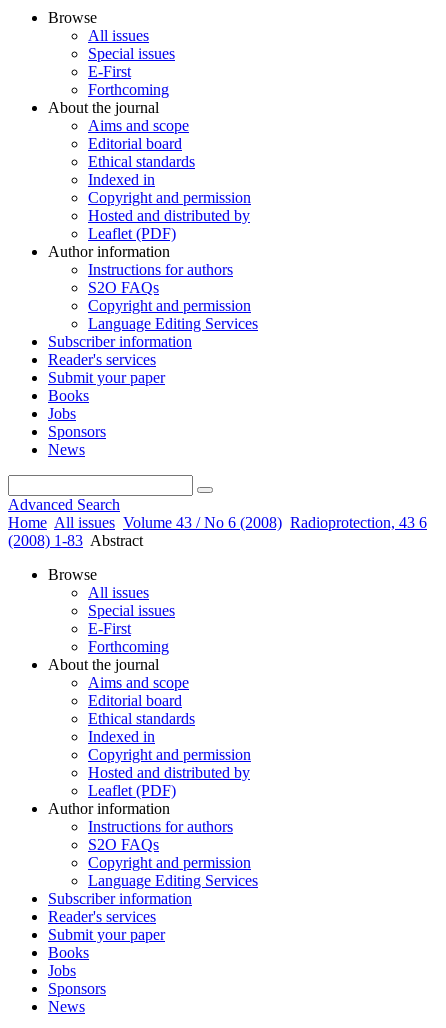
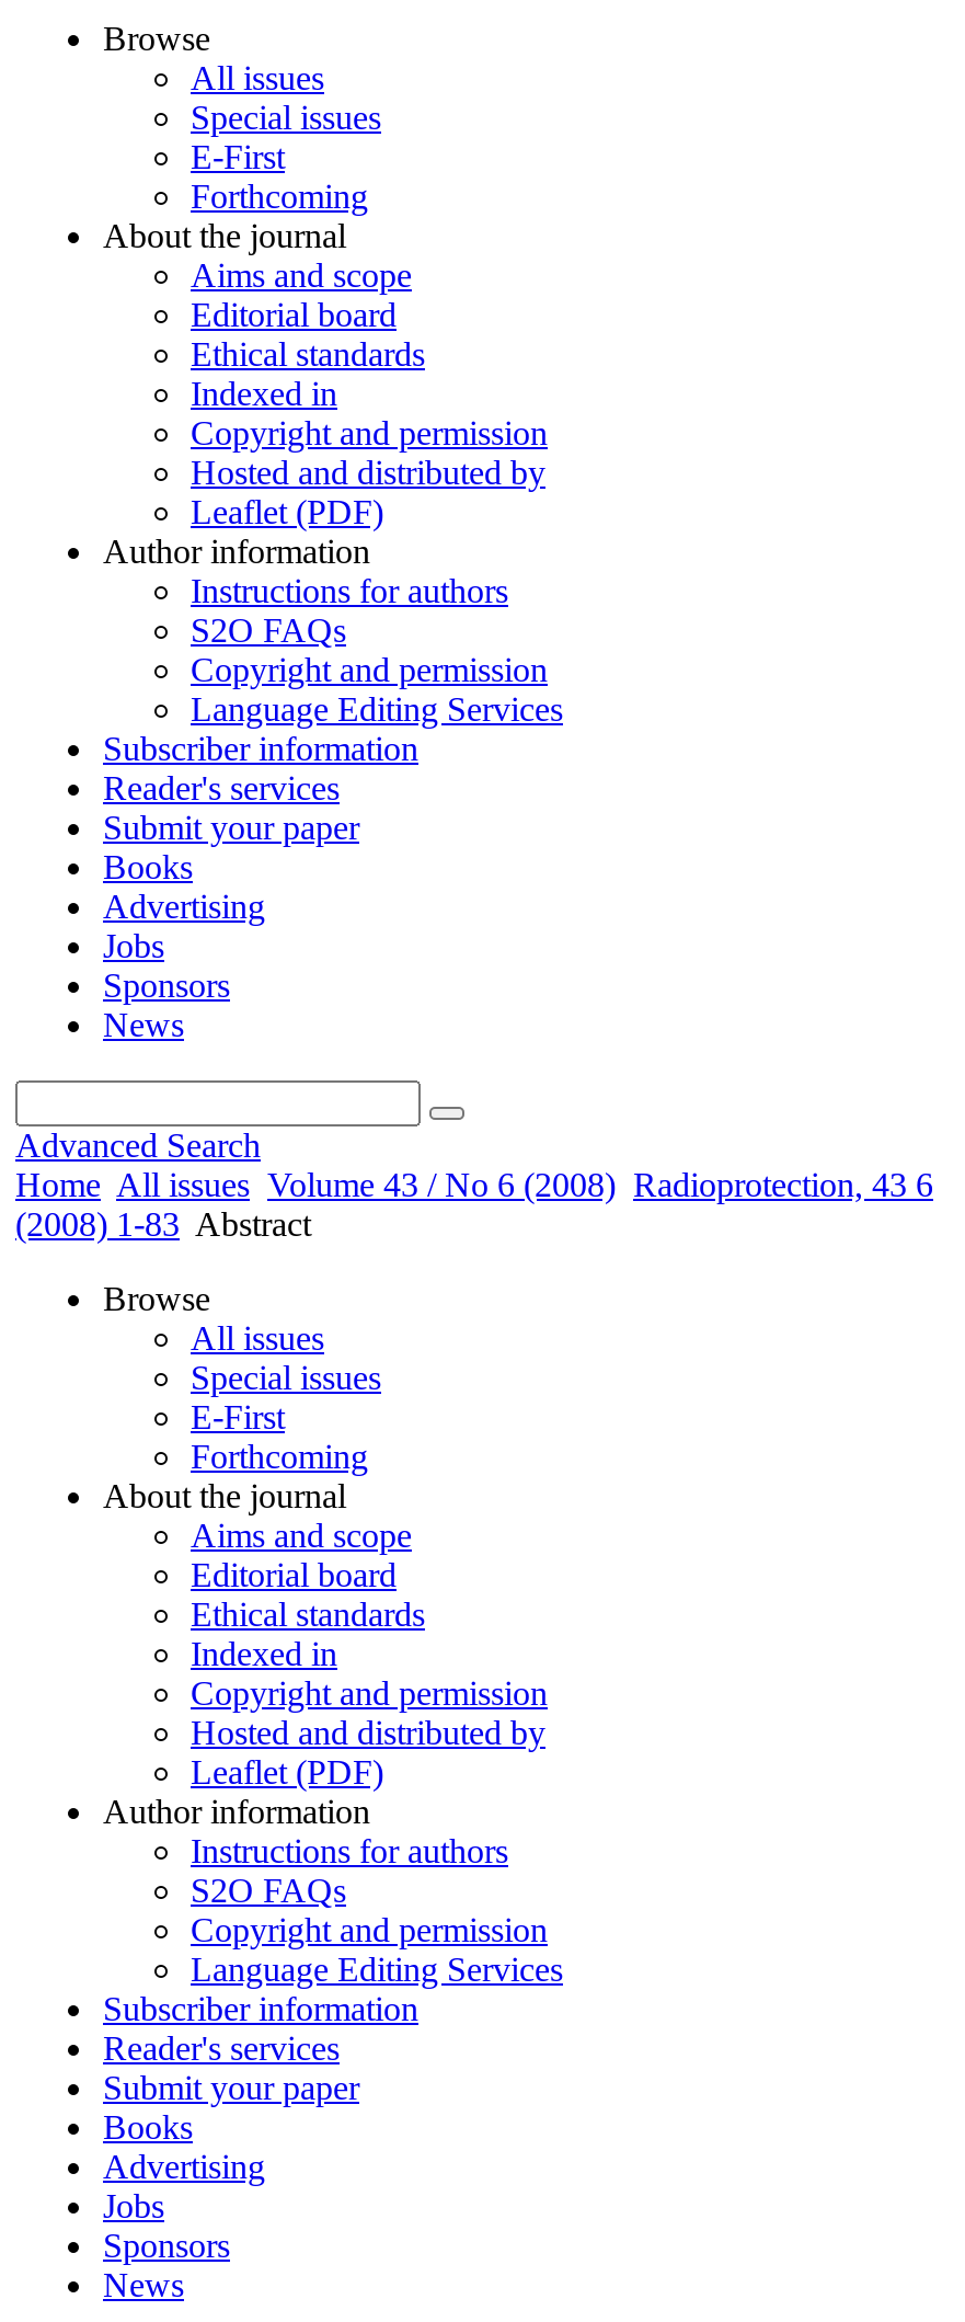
none -> [103,888,265,925] Advertising
none -> [103,2148,265,2185] Advertising

